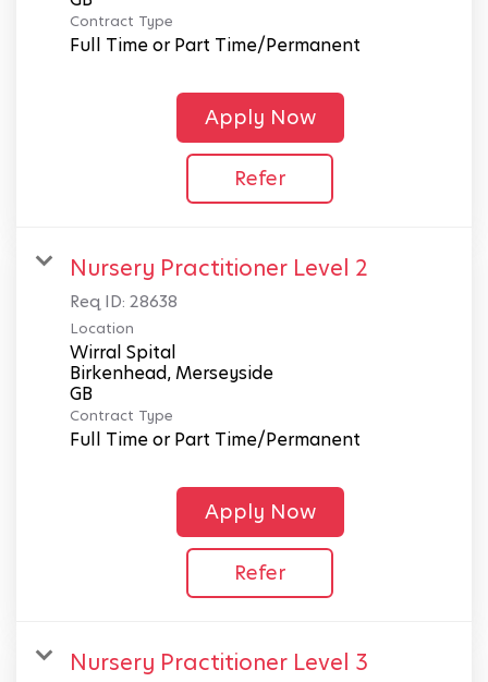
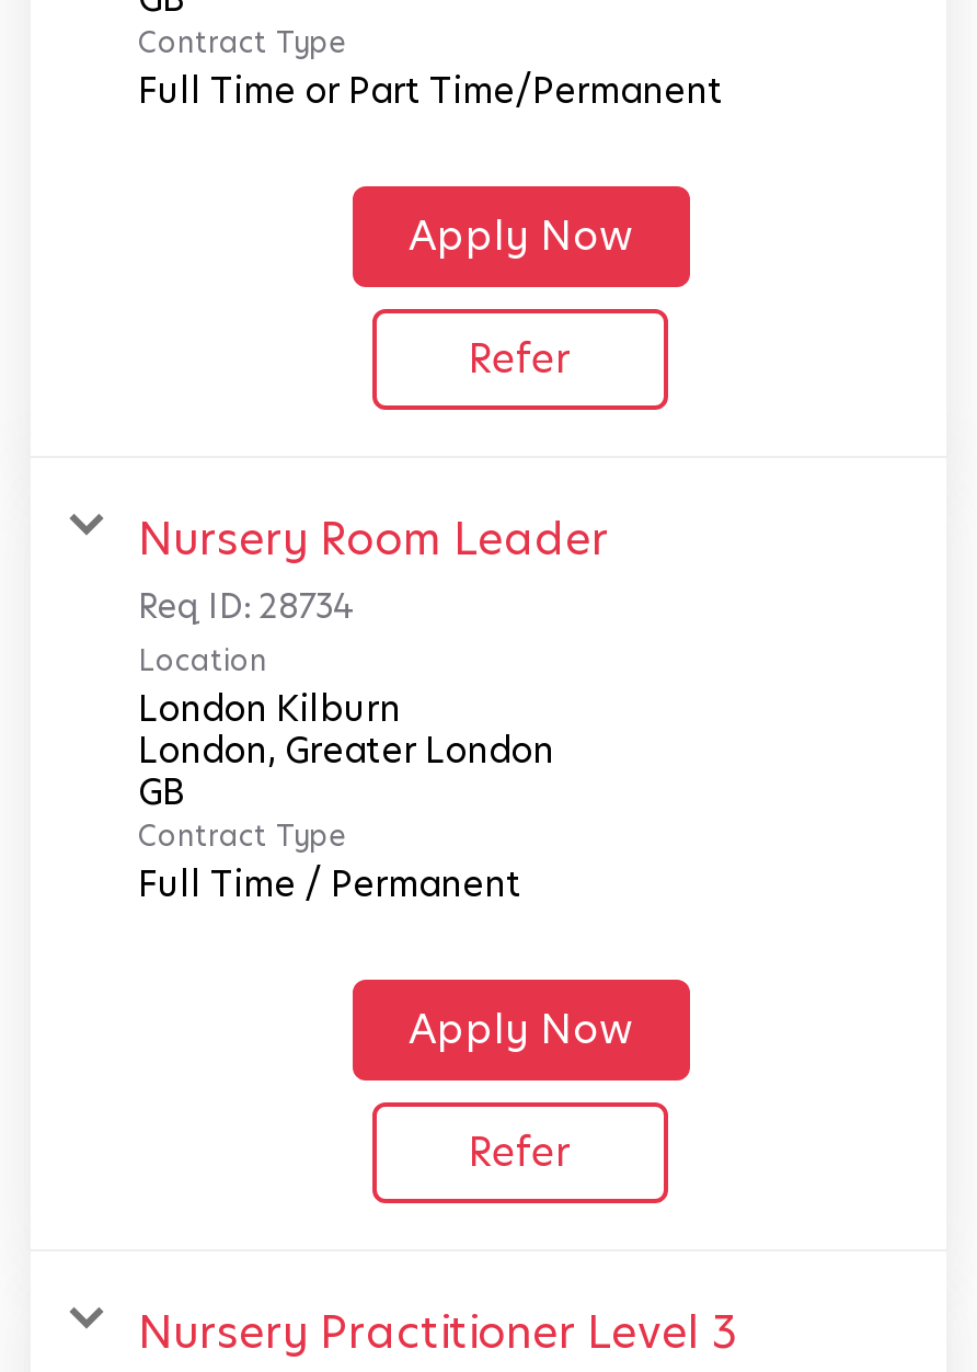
[70,252,368,312] Nursery Practitioner Level 2 | Req ID: 28638 -> [138,508,609,628] Nursery Room Leader | Req ID: 28734
[70,340,273,385] Wirral Spital | Birkenhead, Merseyside -> [138,683,554,775] London Kilburn | London, Greater London
[70,427,361,452] Full Time or Part Time/Permanent -> [138,858,521,909] Full Time / Permanent

